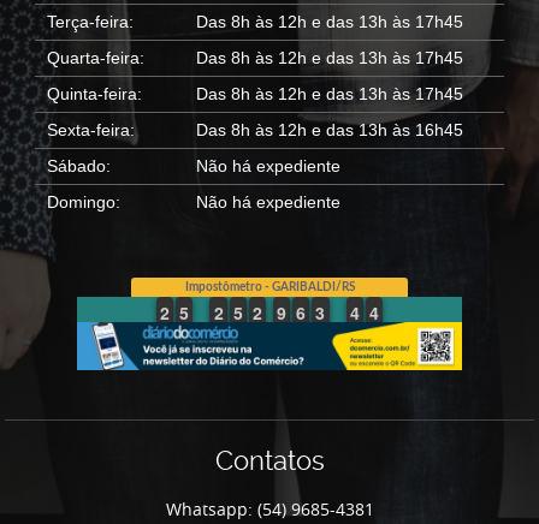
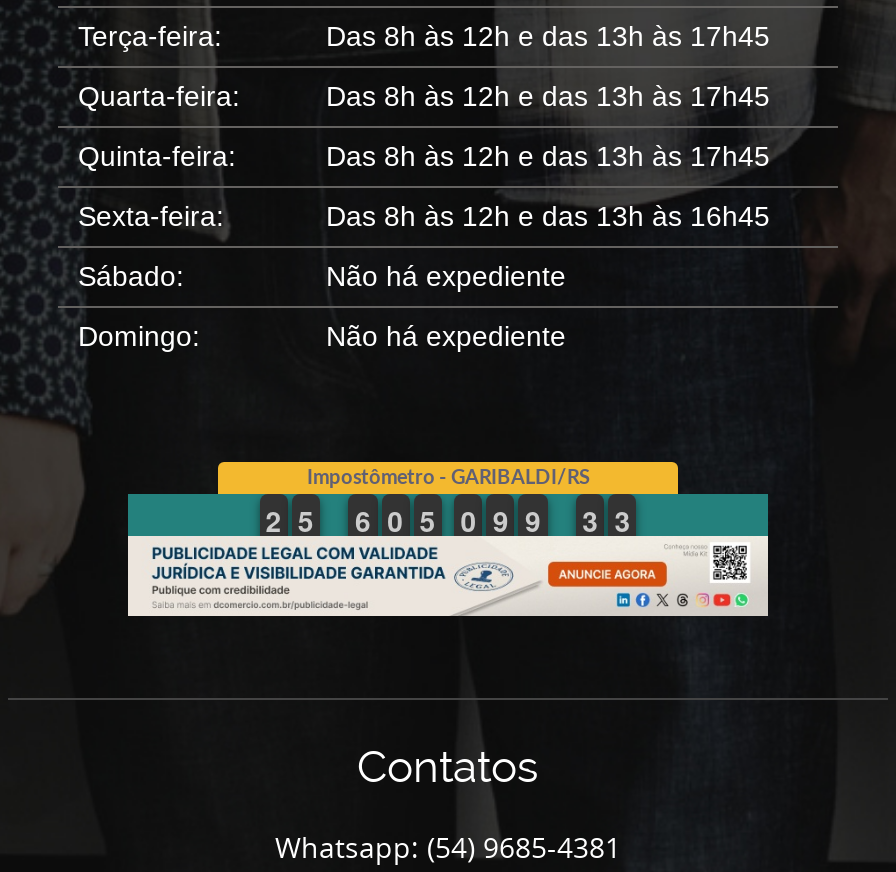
[76,311,463,371] [image] -> [126,518,770,618] [image]

